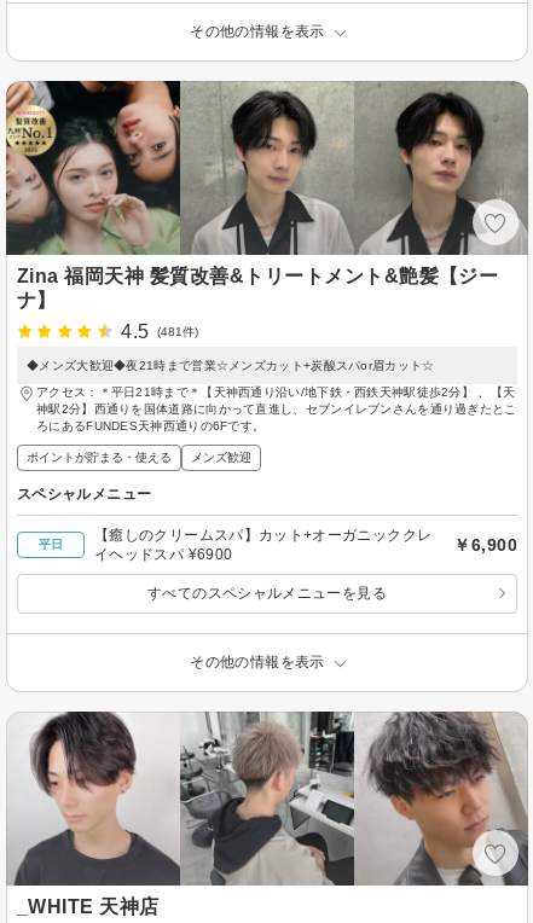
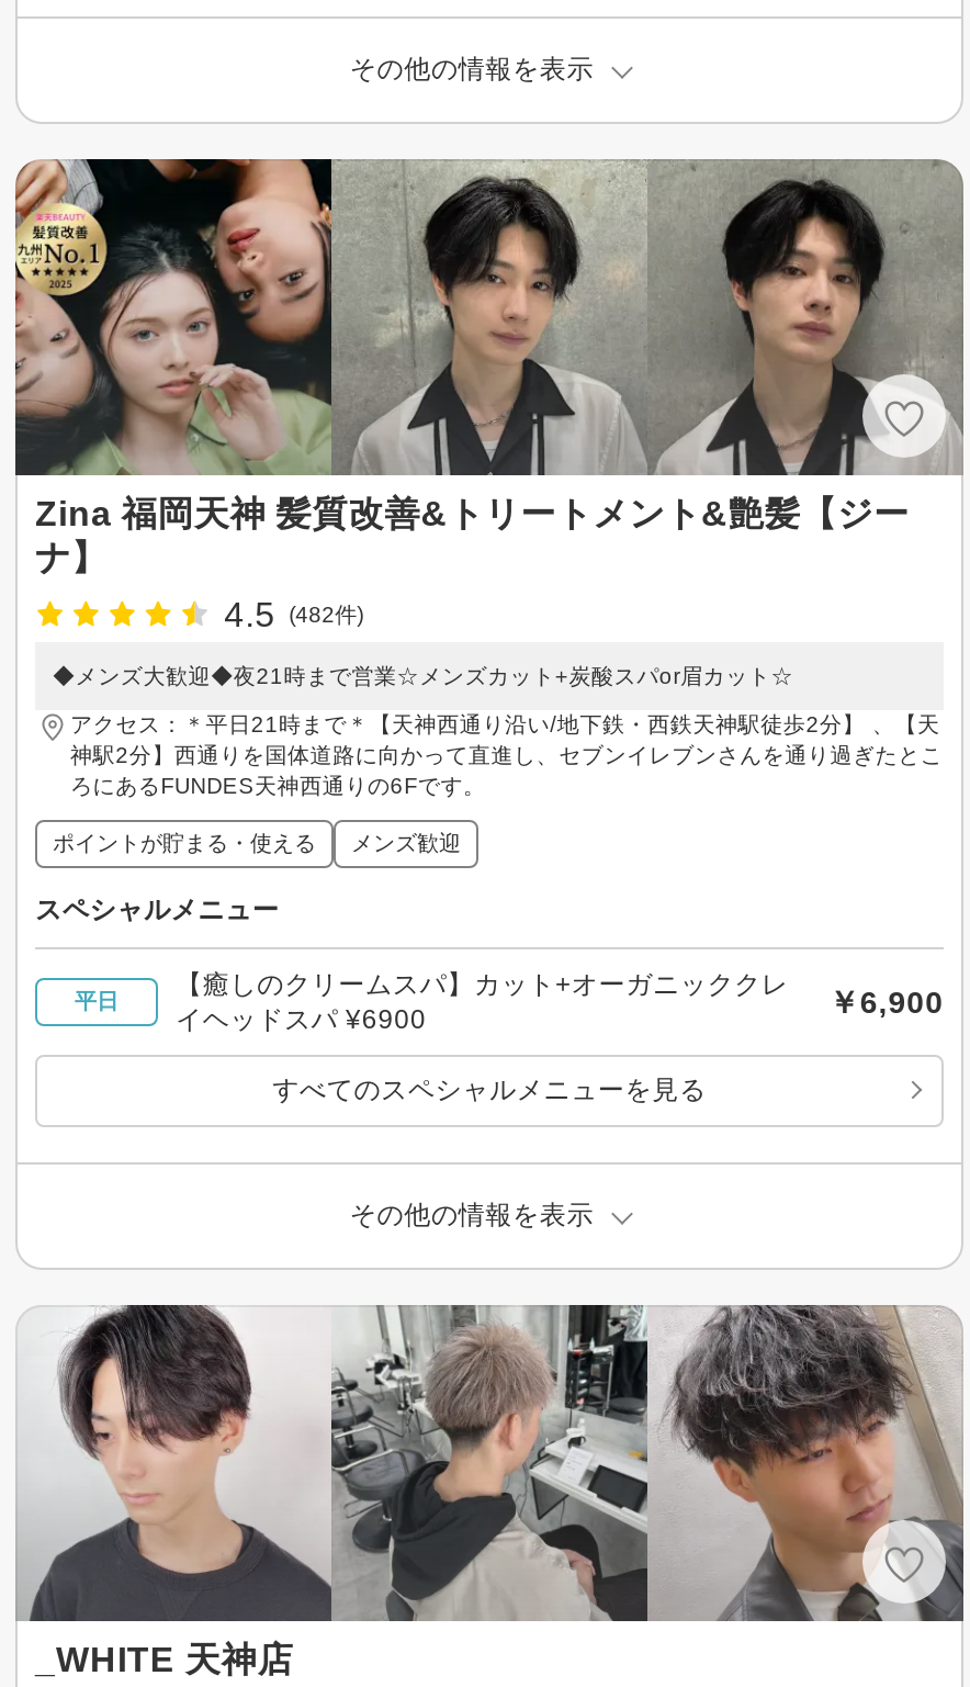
[121,321,198,342] 4.5 (481件) -> [224,595,363,633] 4.5 (482件)

